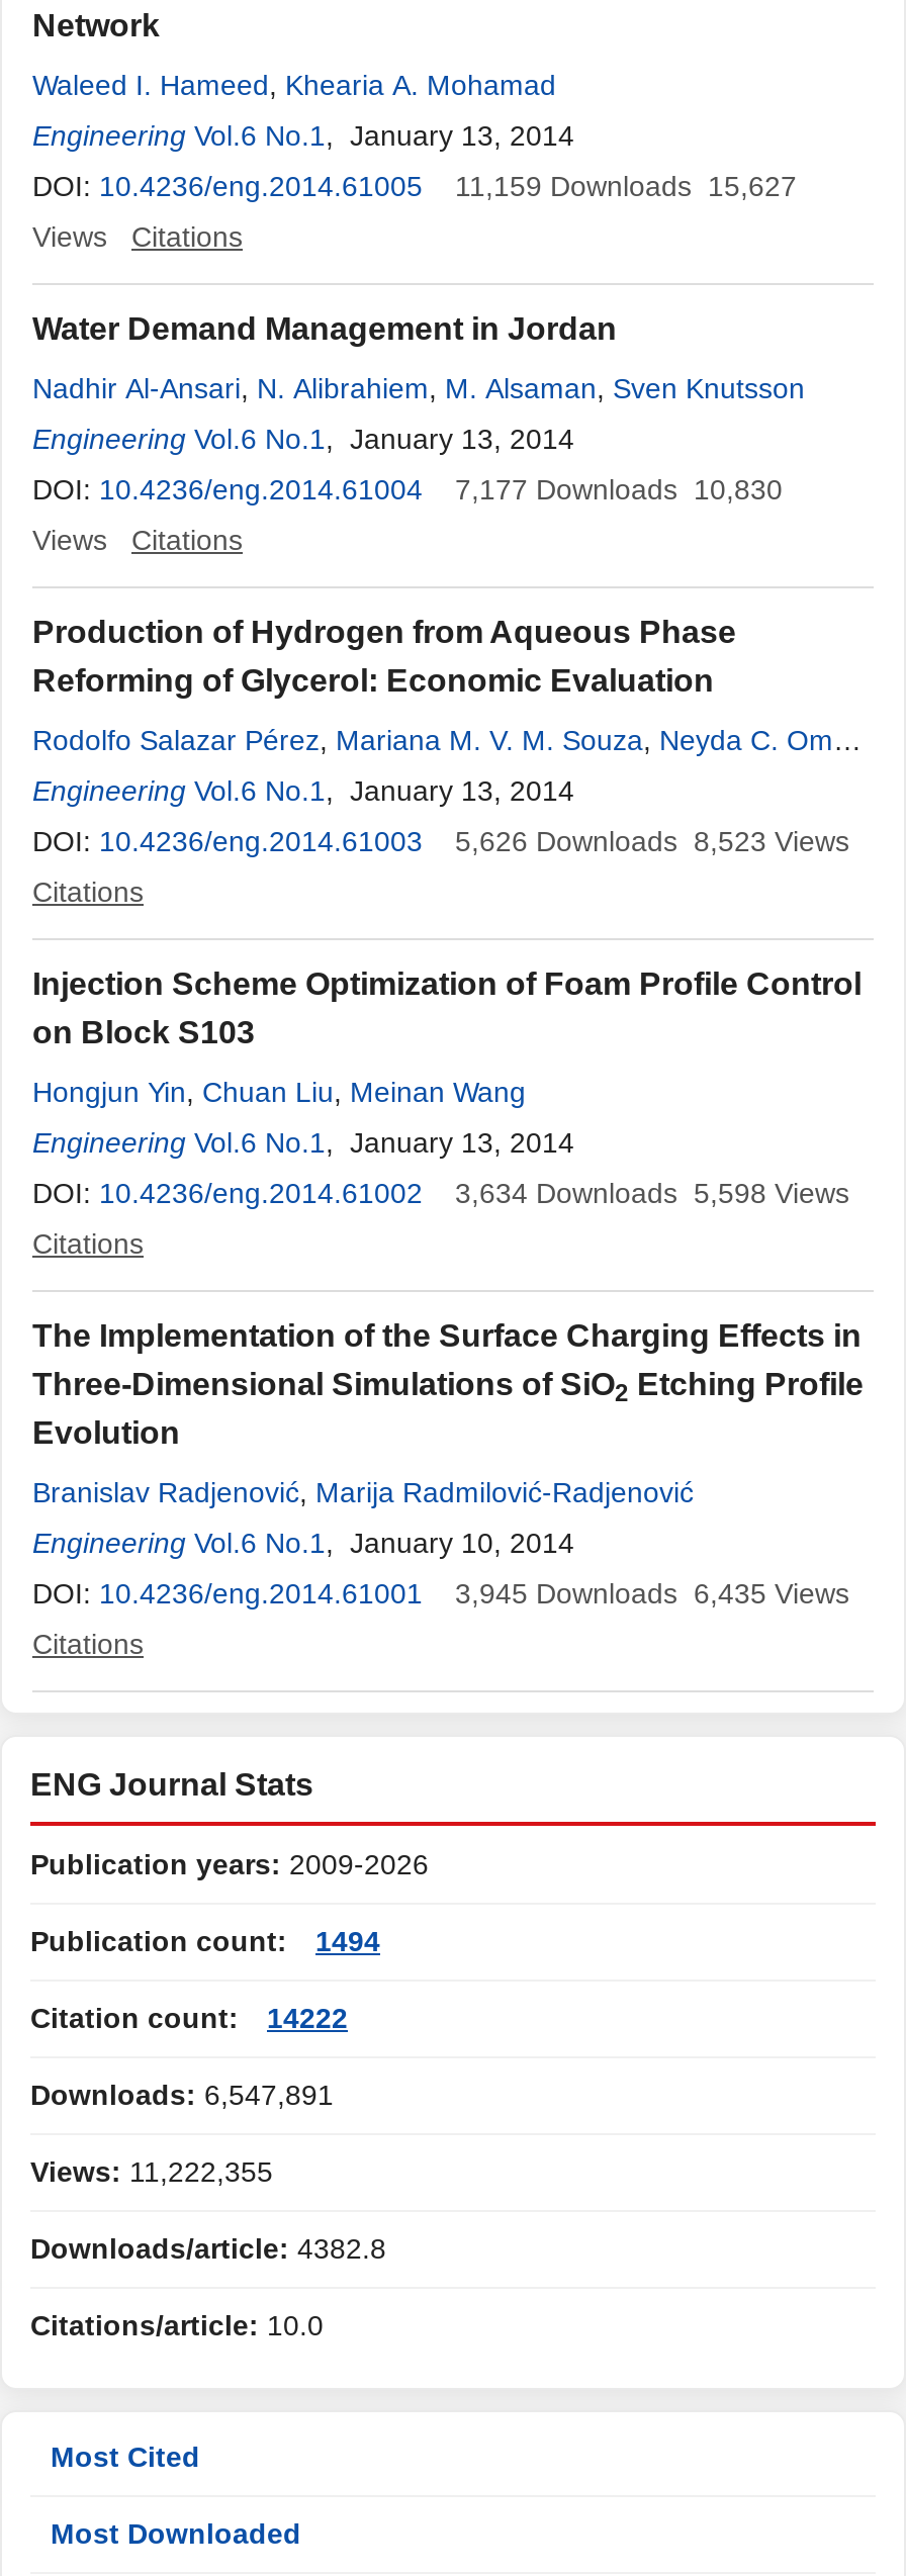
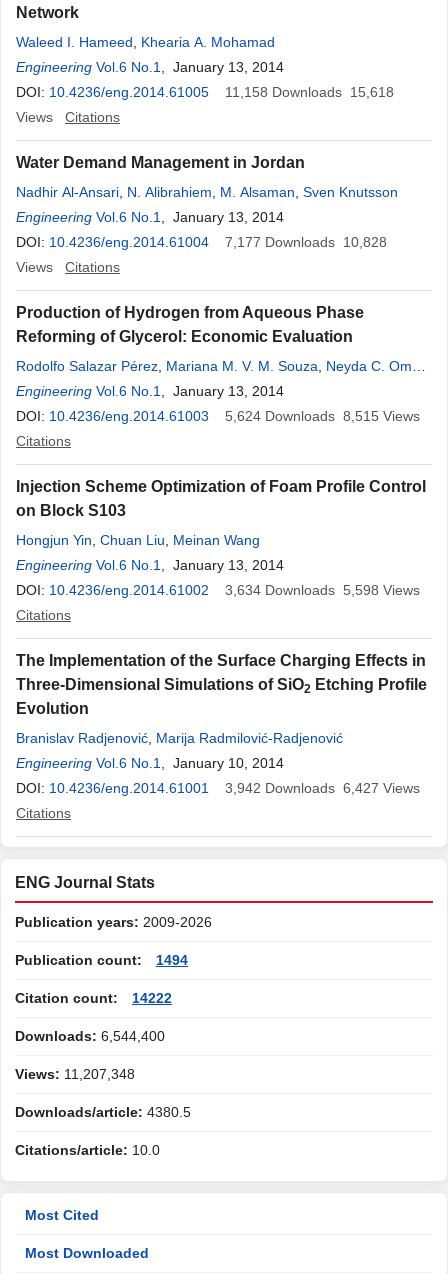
[32,170,797,202] DOI: 10.4236/eng.2014.61005 11,159 Downloads 15,627 -> [16,84,394,100] DOI: 10.4236/eng.2014.61005 11,158 Downloads 15,618
[32,473,783,505] DOI: 10.4236/eng.2014.61004 7,177 Downloads 10,830 -> [16,234,387,250] DOI: 10.4236/eng.2014.61004 7,177 Downloads 10,828
[455,825,849,857] 5,626 Downloads 8,523 Views -> [225,408,420,424] 5,624 Downloads 8,515 Views
[455,1577,849,1609] 3,945 Downloads 6,435 Views -> [225,780,420,796] 3,942 Downloads 6,427 Views
[30,2079,334,2111] Downloads: 6,547,891 -> [15,1028,165,1044] Downloads: 6,544,400
[30,2155,273,2188] Views: 11,222,355 -> [15,1066,135,1082] Views: 11,207,348
[30,2232,386,2265] Downloads/article: 4382.8 -> [15,1104,191,1120] Downloads/article: 4380.5

